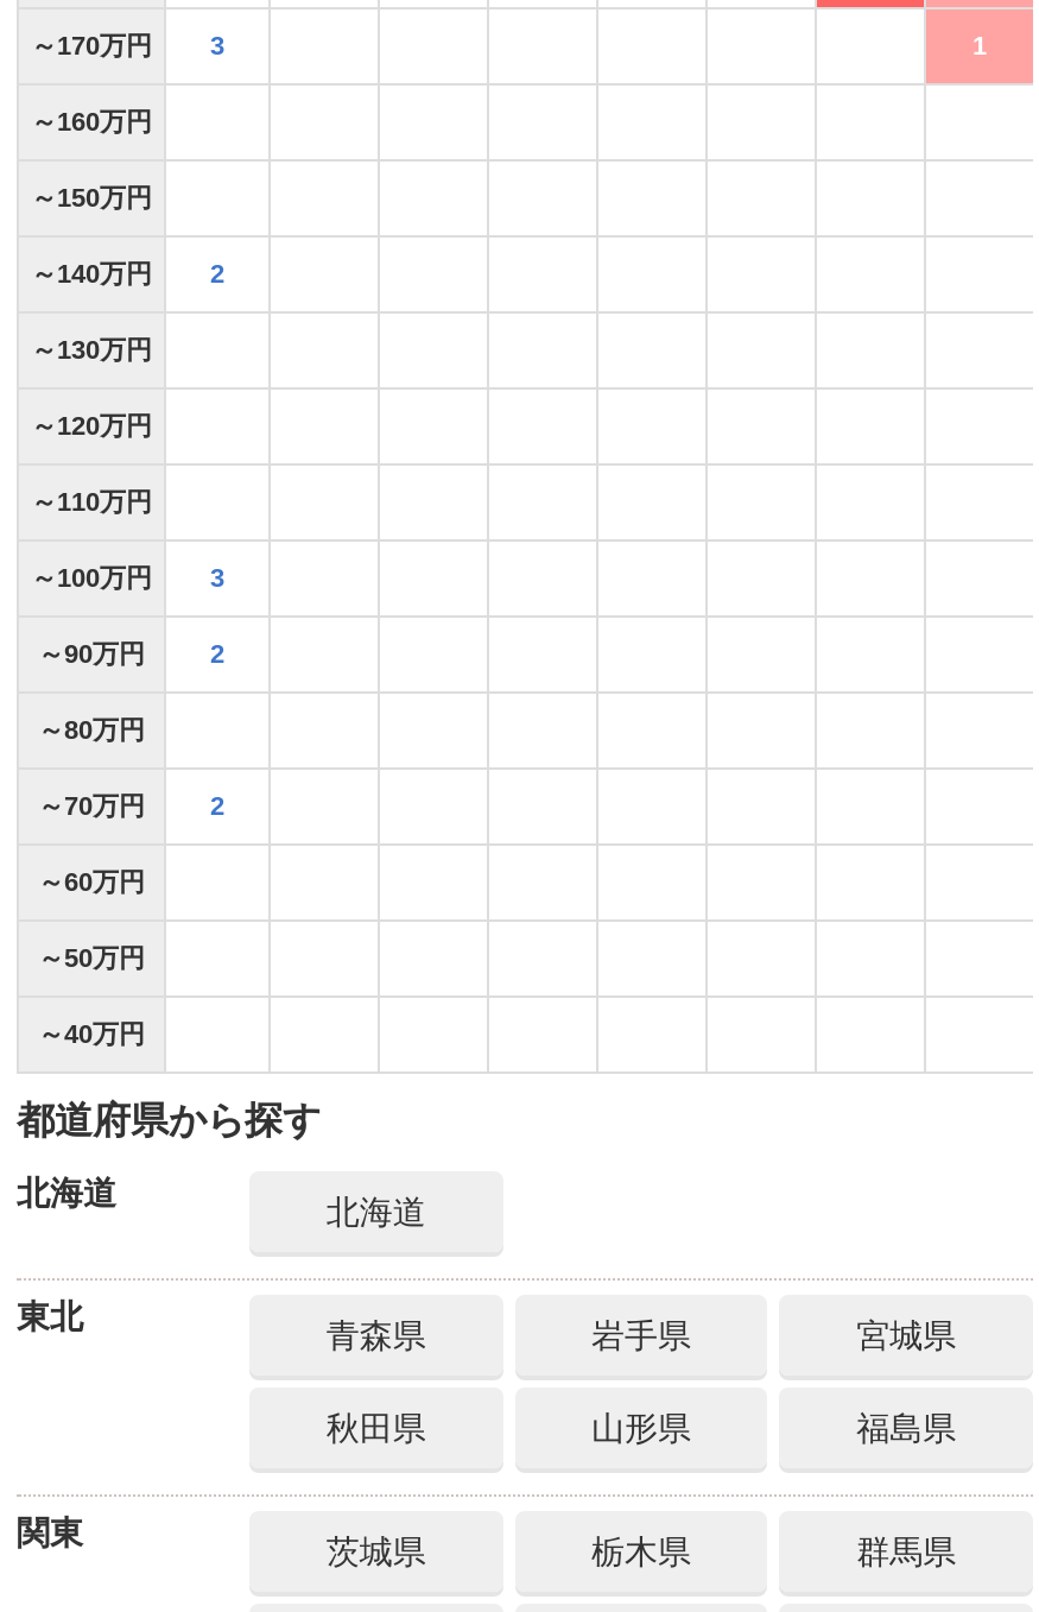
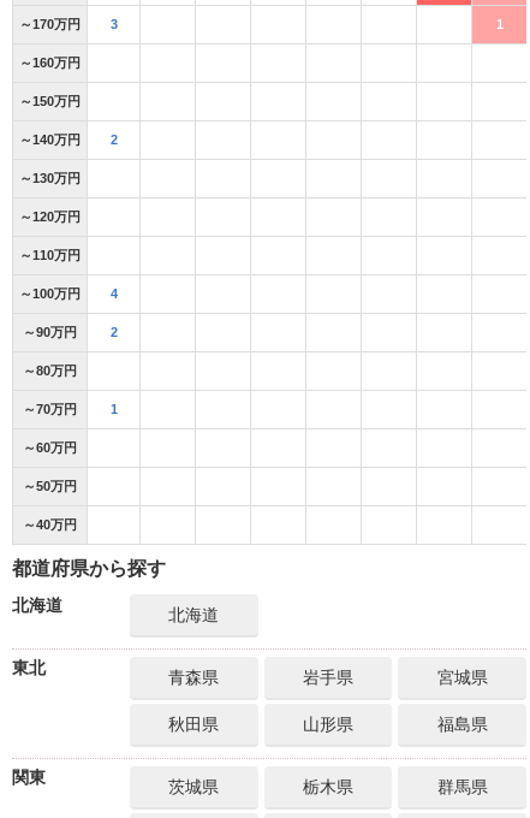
[210,562,224,590] 3 -> [110,286,117,301] 4
[210,790,224,818] 2 -> [110,402,117,416] 1

